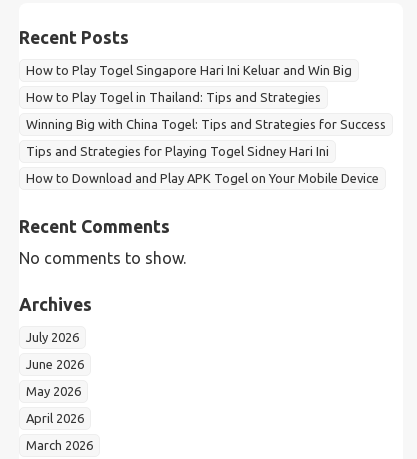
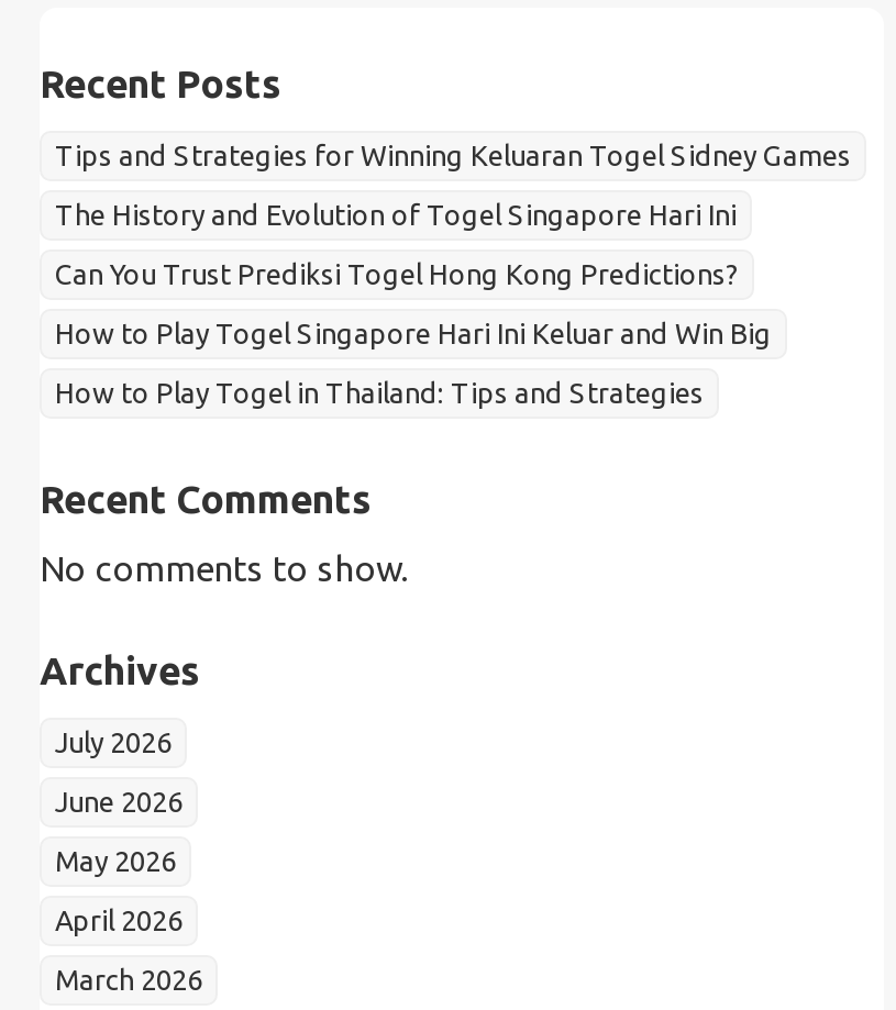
none -> [55,139,851,289] Tips and Strategies for Winning Keluaran Togel Sidney Games | The History and Evolution of Togel Singapore Hari Ini | Can You Trust Prediksi Togel Hong Kong Predictions?
moved [26,63,352,104] -> [55,317,772,408]: How to Play Togel Singapore Hari Ini Keluar and Win Big | How to Play Togel in Thailand: Tips and Strategies
[26,117,386,185] Winning Big with China Togel: Tips and Strategies for Success | Tips and Strategies for Playing Togel Sidney Hari Ini | How to Download and Play APK Togel on Your Mobile Device -> none

